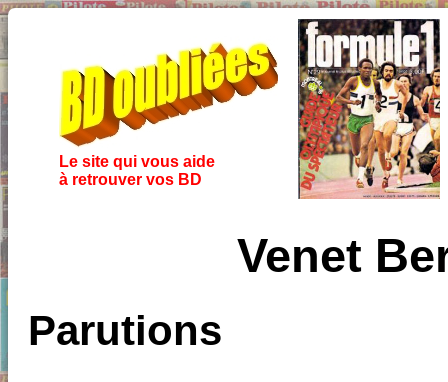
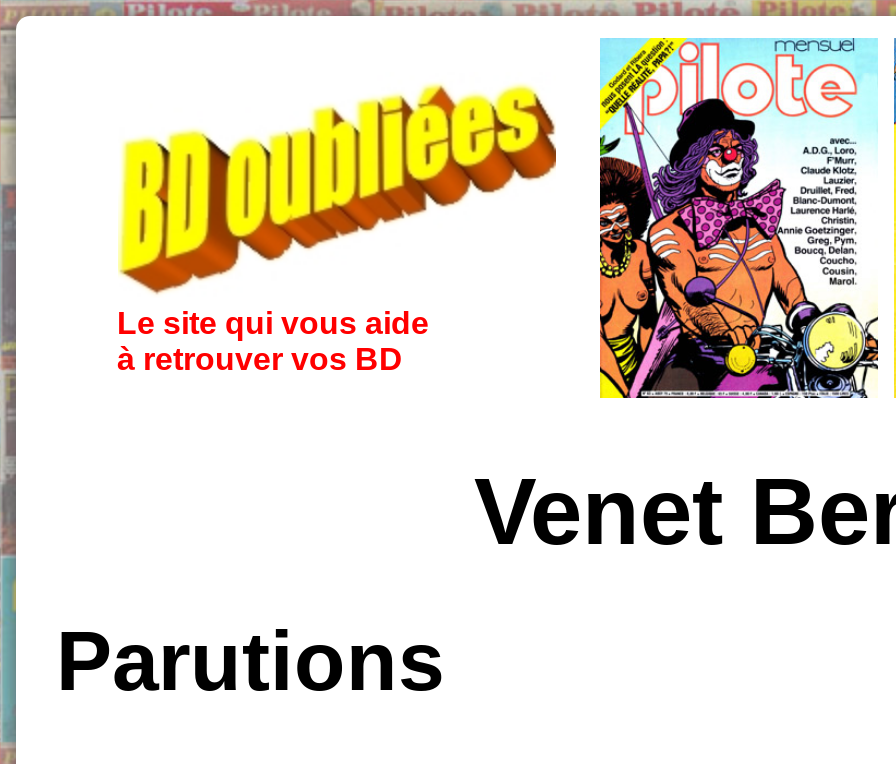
[297,18,445,199] [image] -> [596,36,890,400] [image]

